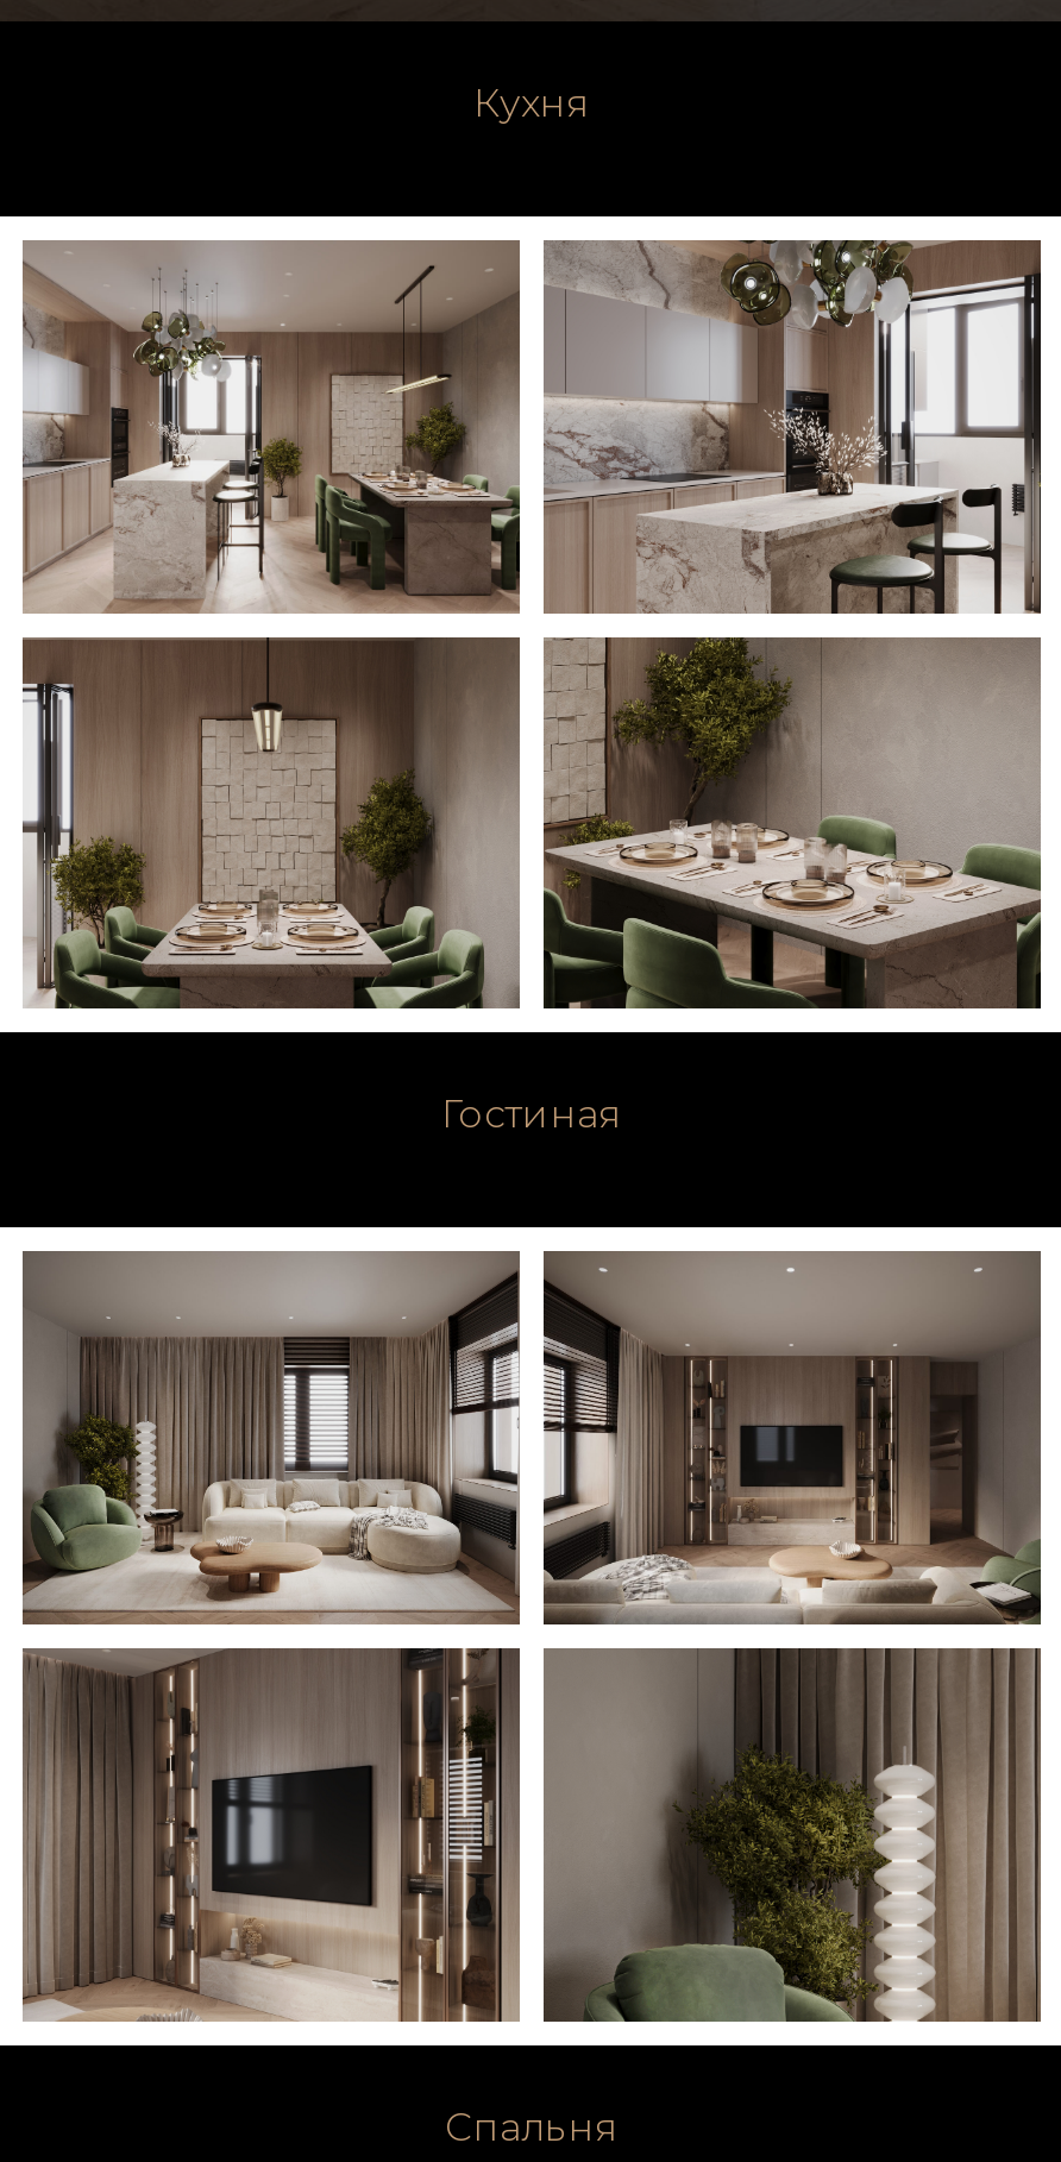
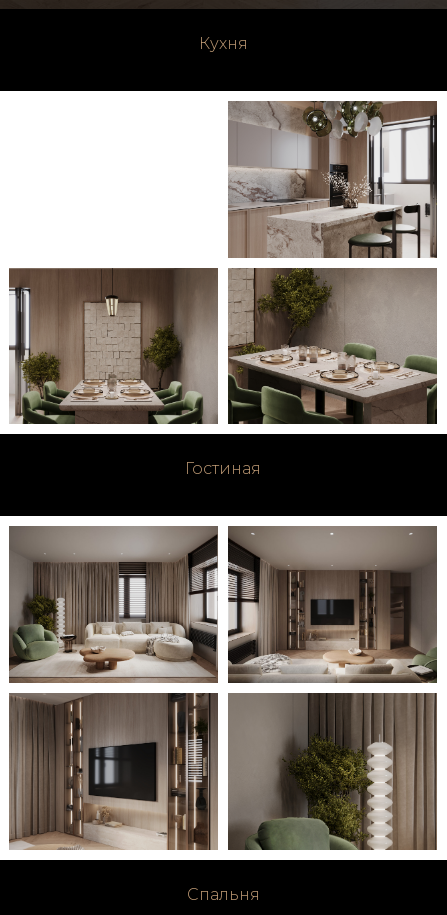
[20,238,522,616] [image] -> none

